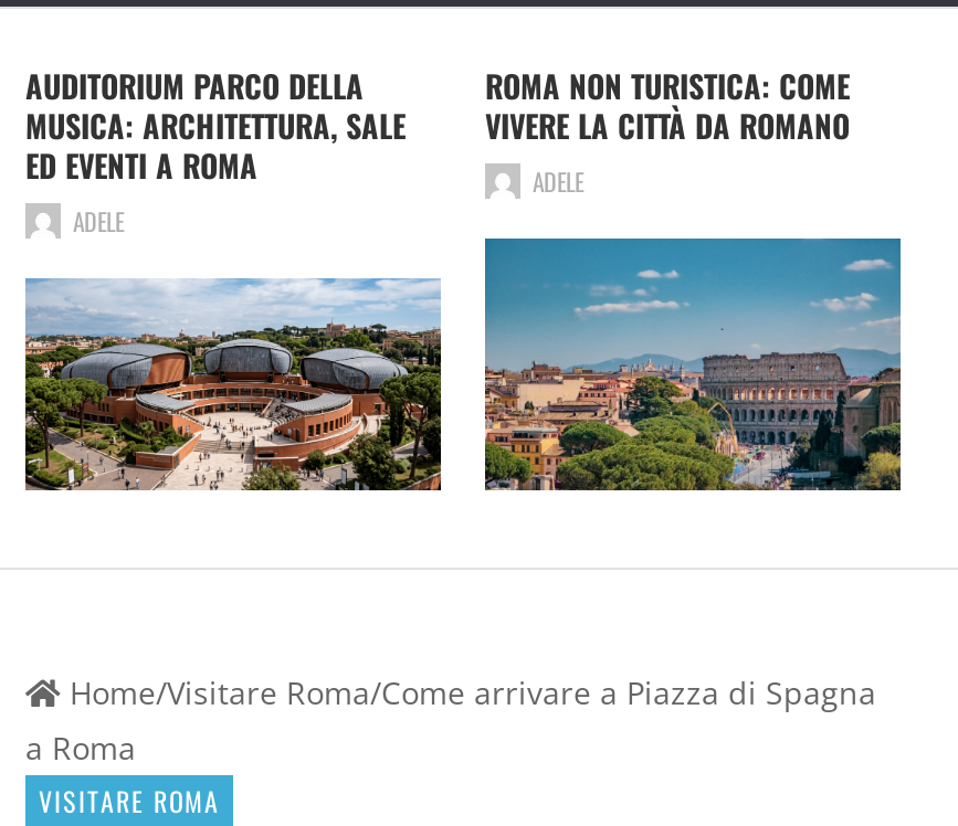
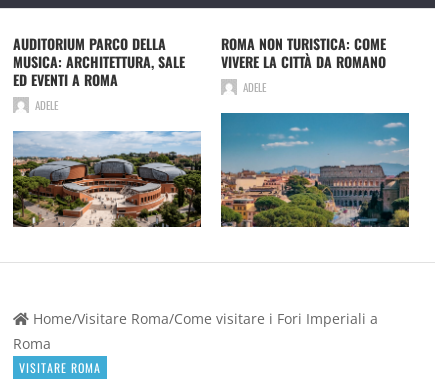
[25,672,876,769] Home/Visitare Roma/Come arrivare a Piazza di Spagna | a Roma -> [13,309,378,353] Home/Visitare Roma/Come visitare i Fori Imperiali a | Roma

